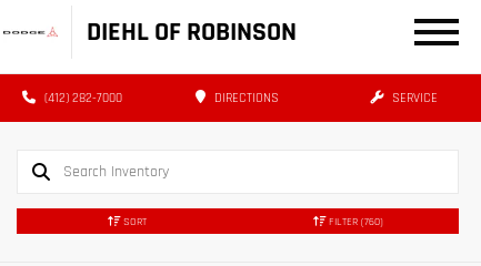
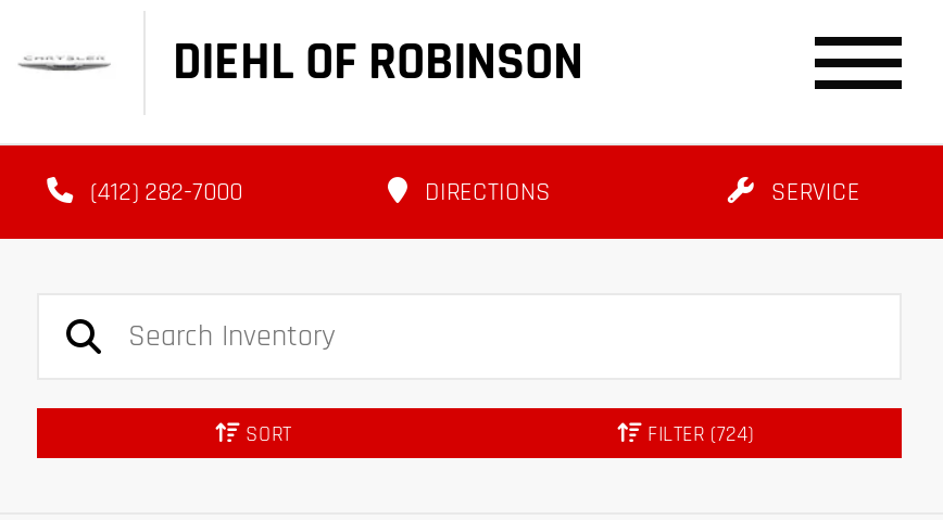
[325,215,383,228] FILTER (760) -> [641,421,754,447] FILTER (724)

